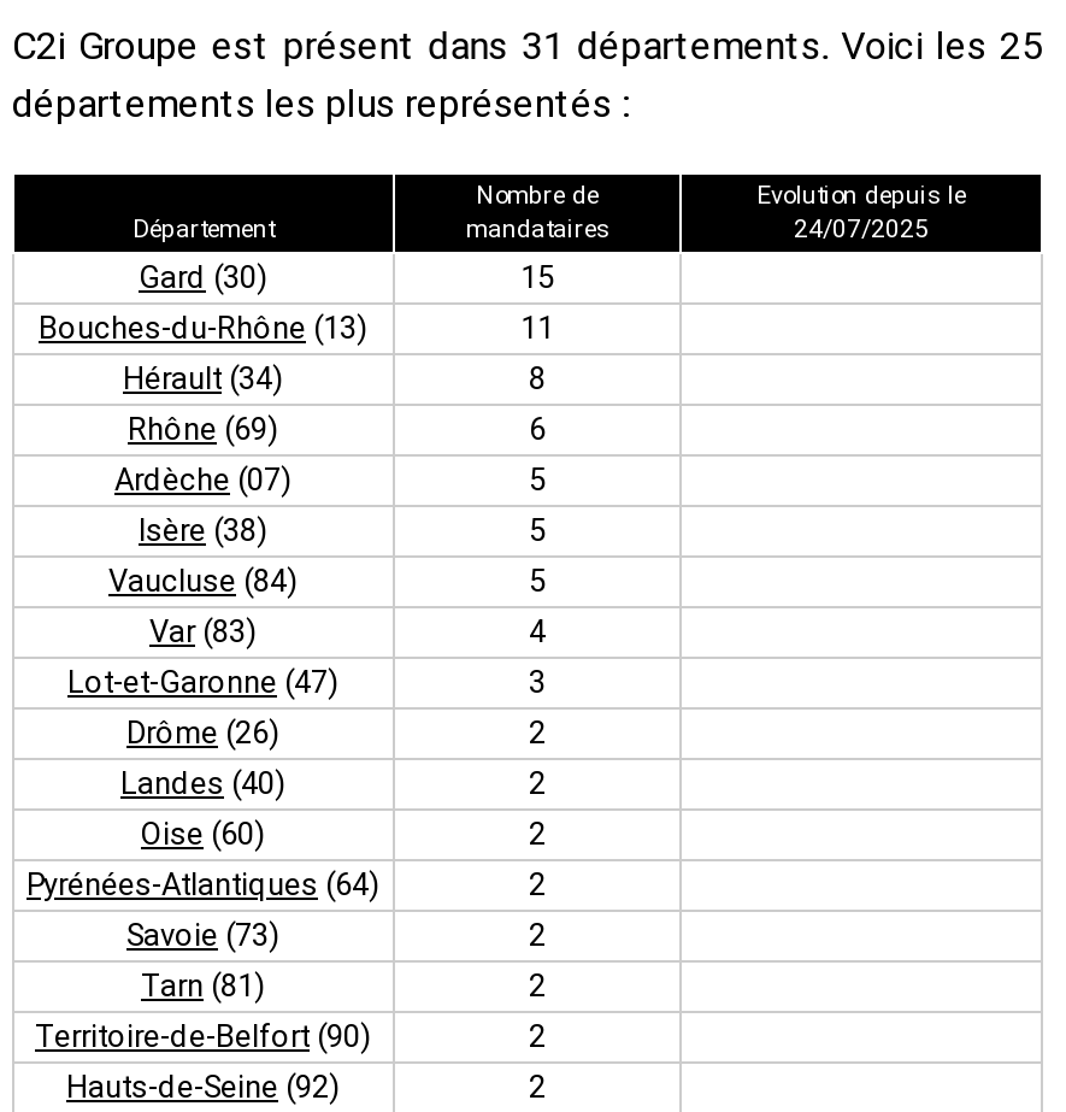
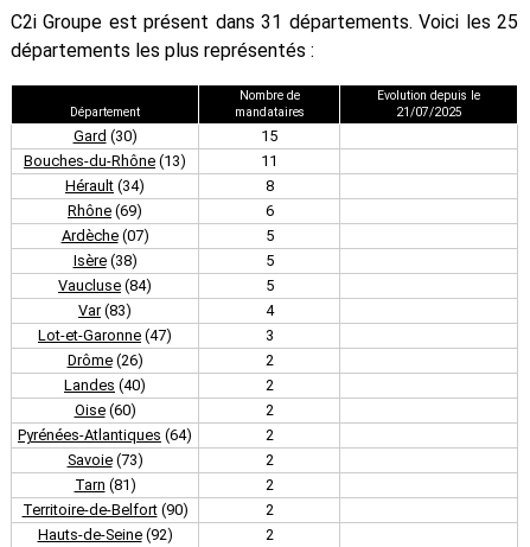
[794,212,929,243] 24/07/2025 -> [395,104,462,119] 21/07/2025

